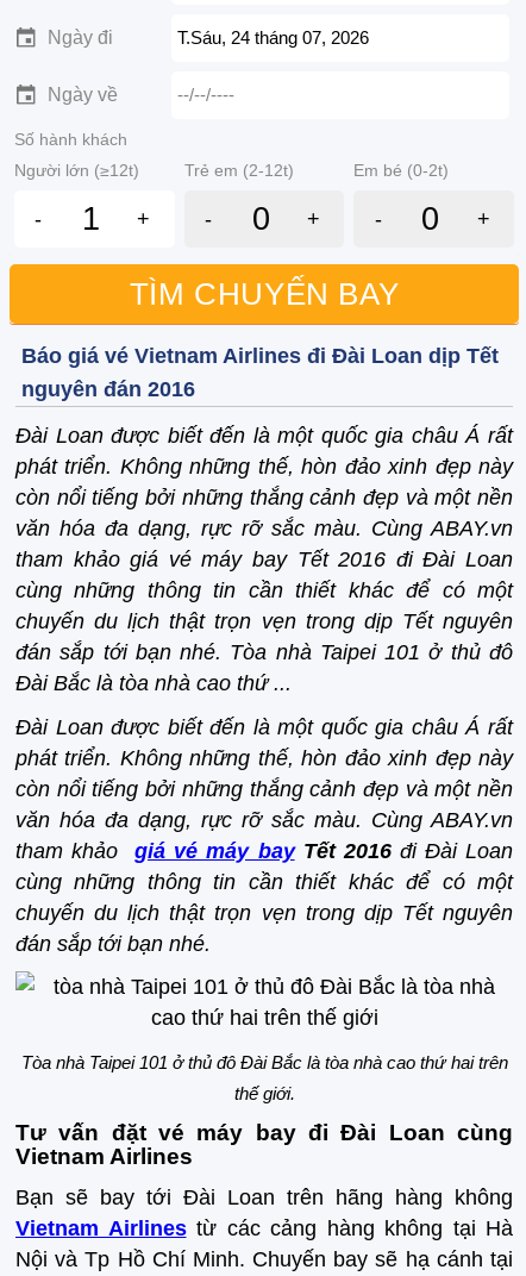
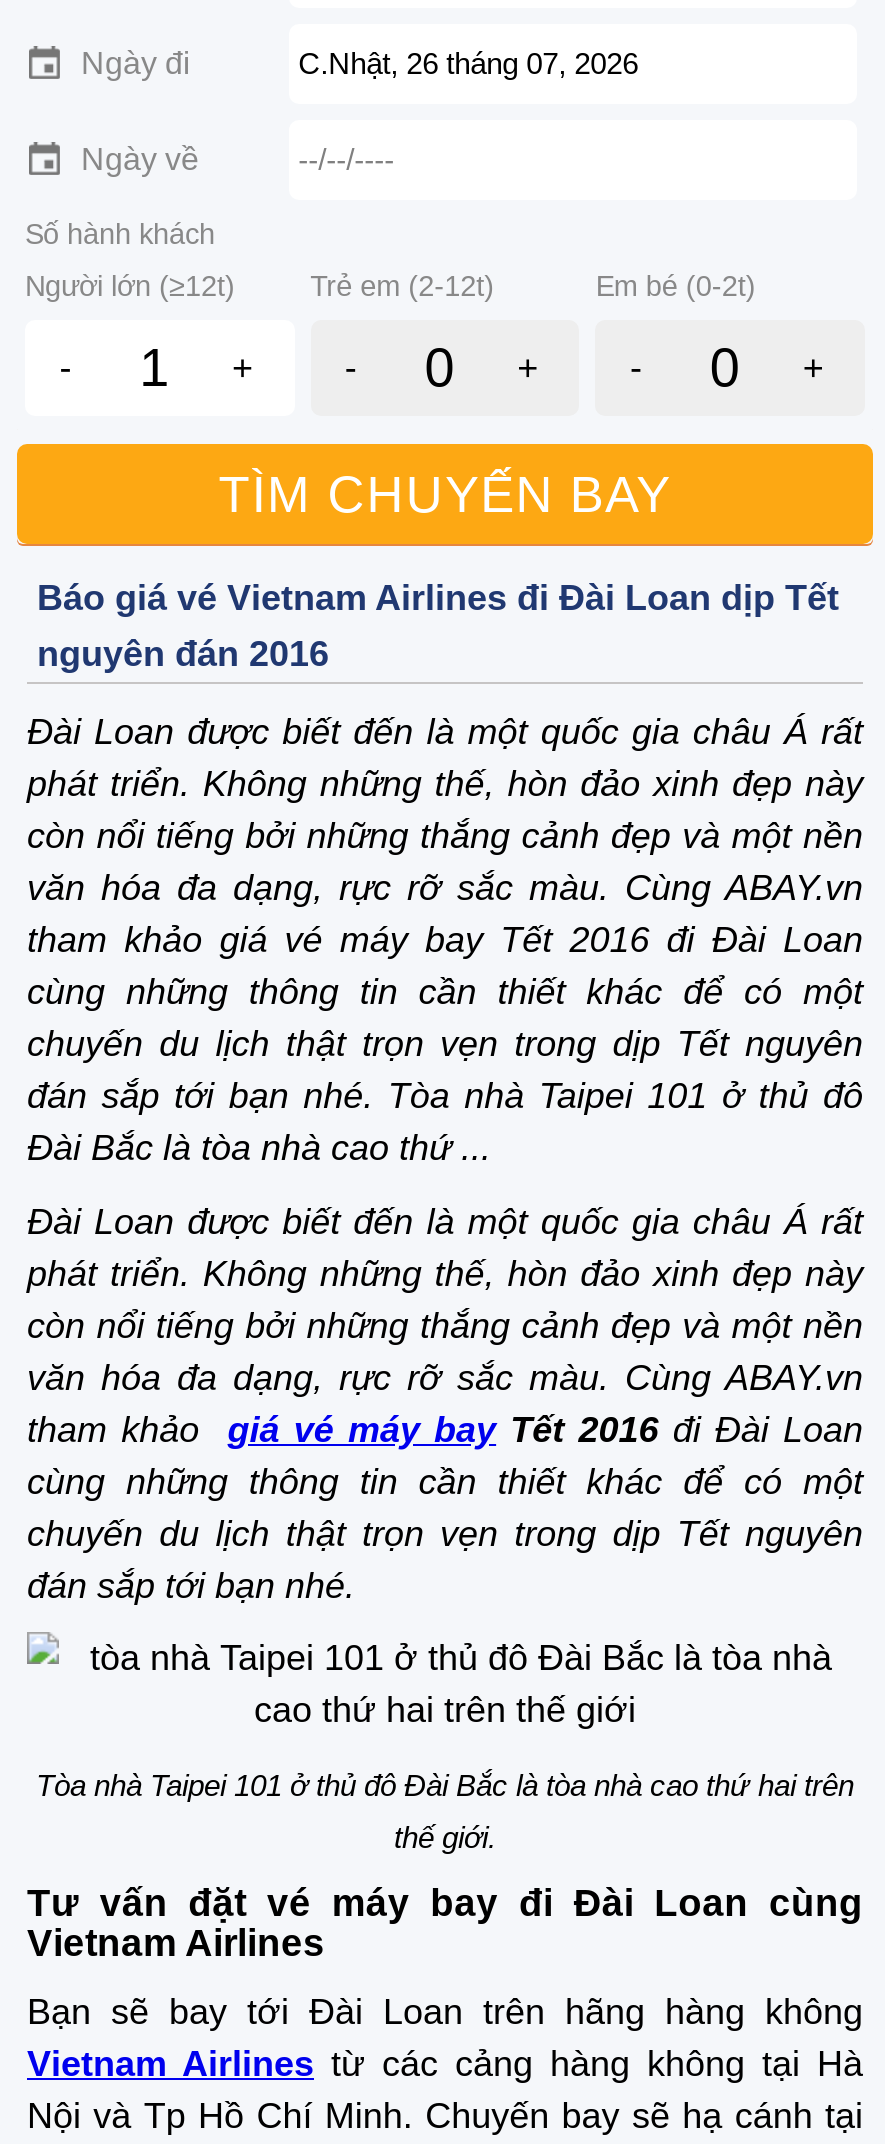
[177,27,368,48] T.Sáu, 24 tháng 07, 2026 -> [298,46,638,80] C.Nhật, 26 tháng 07, 2026

